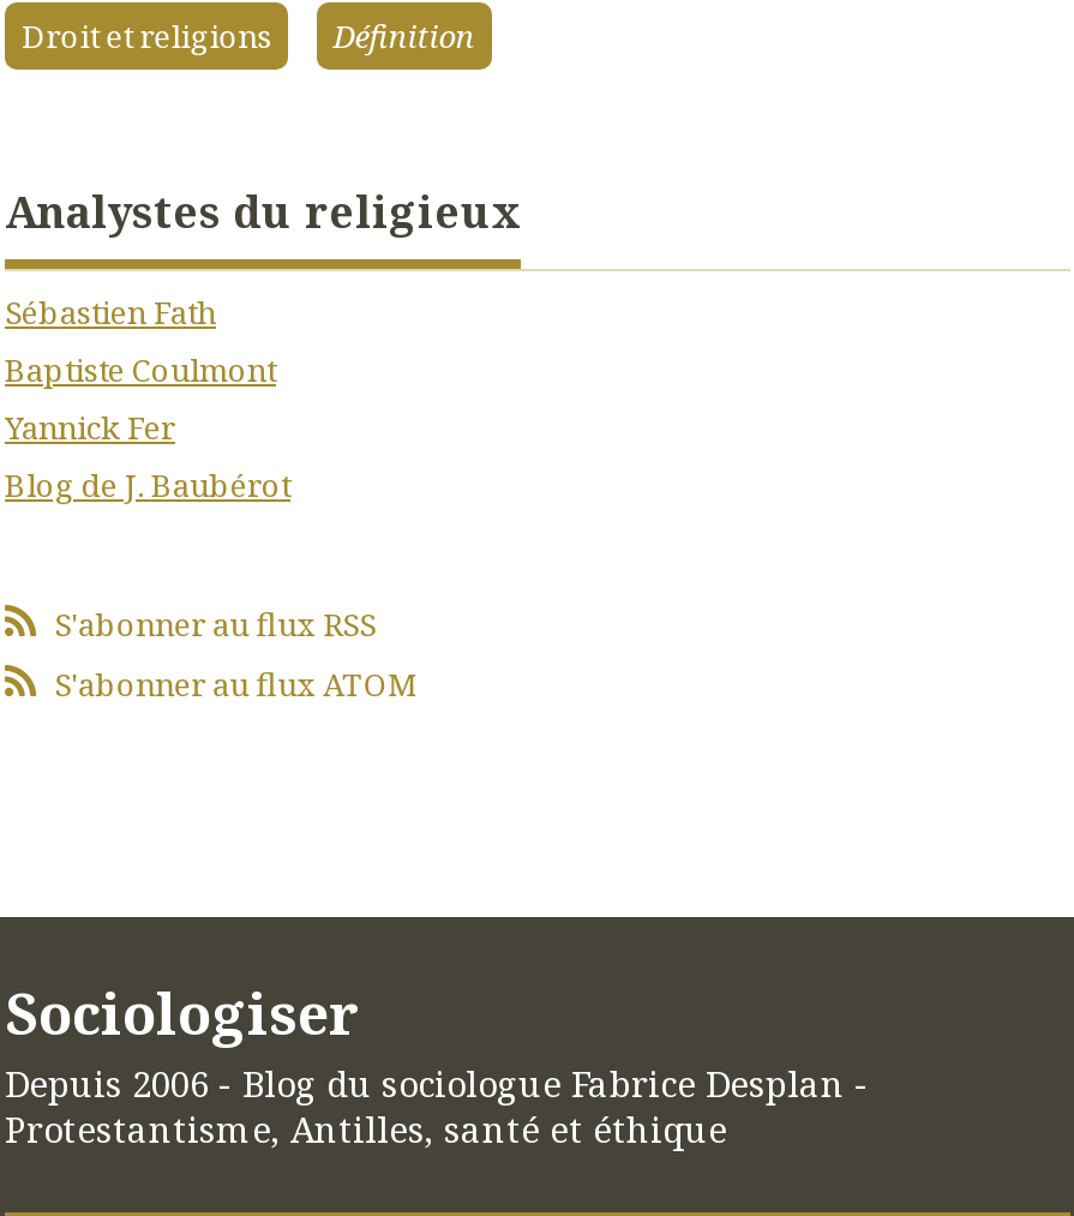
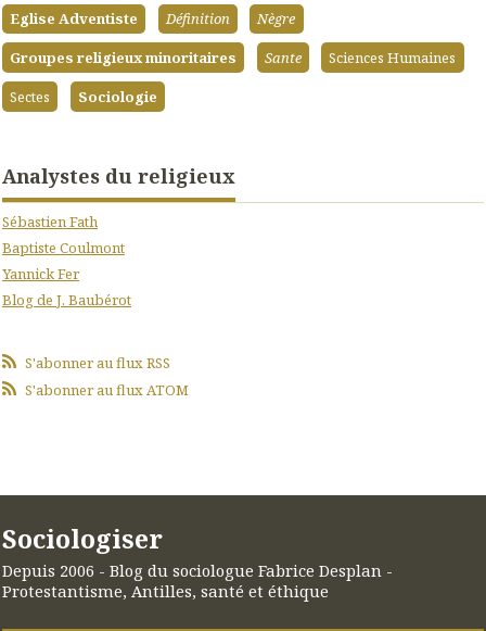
[22,14,272,58] Droit et religions -> [10,9,138,29] Eglise Adventiste
none -> [10,9,456,106] Nègre | Groupes religieux minoritaires | Sante | Sciences Humaines | Sectes | Sociologie

